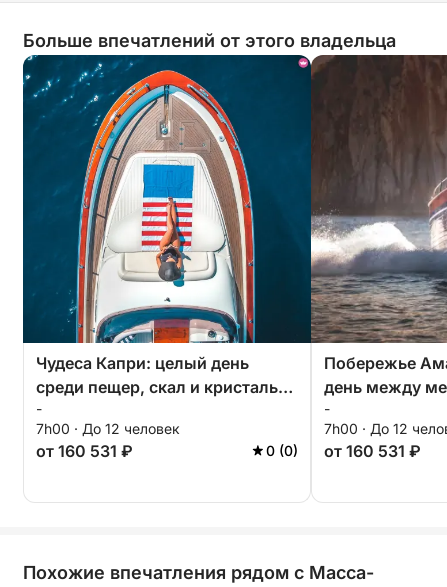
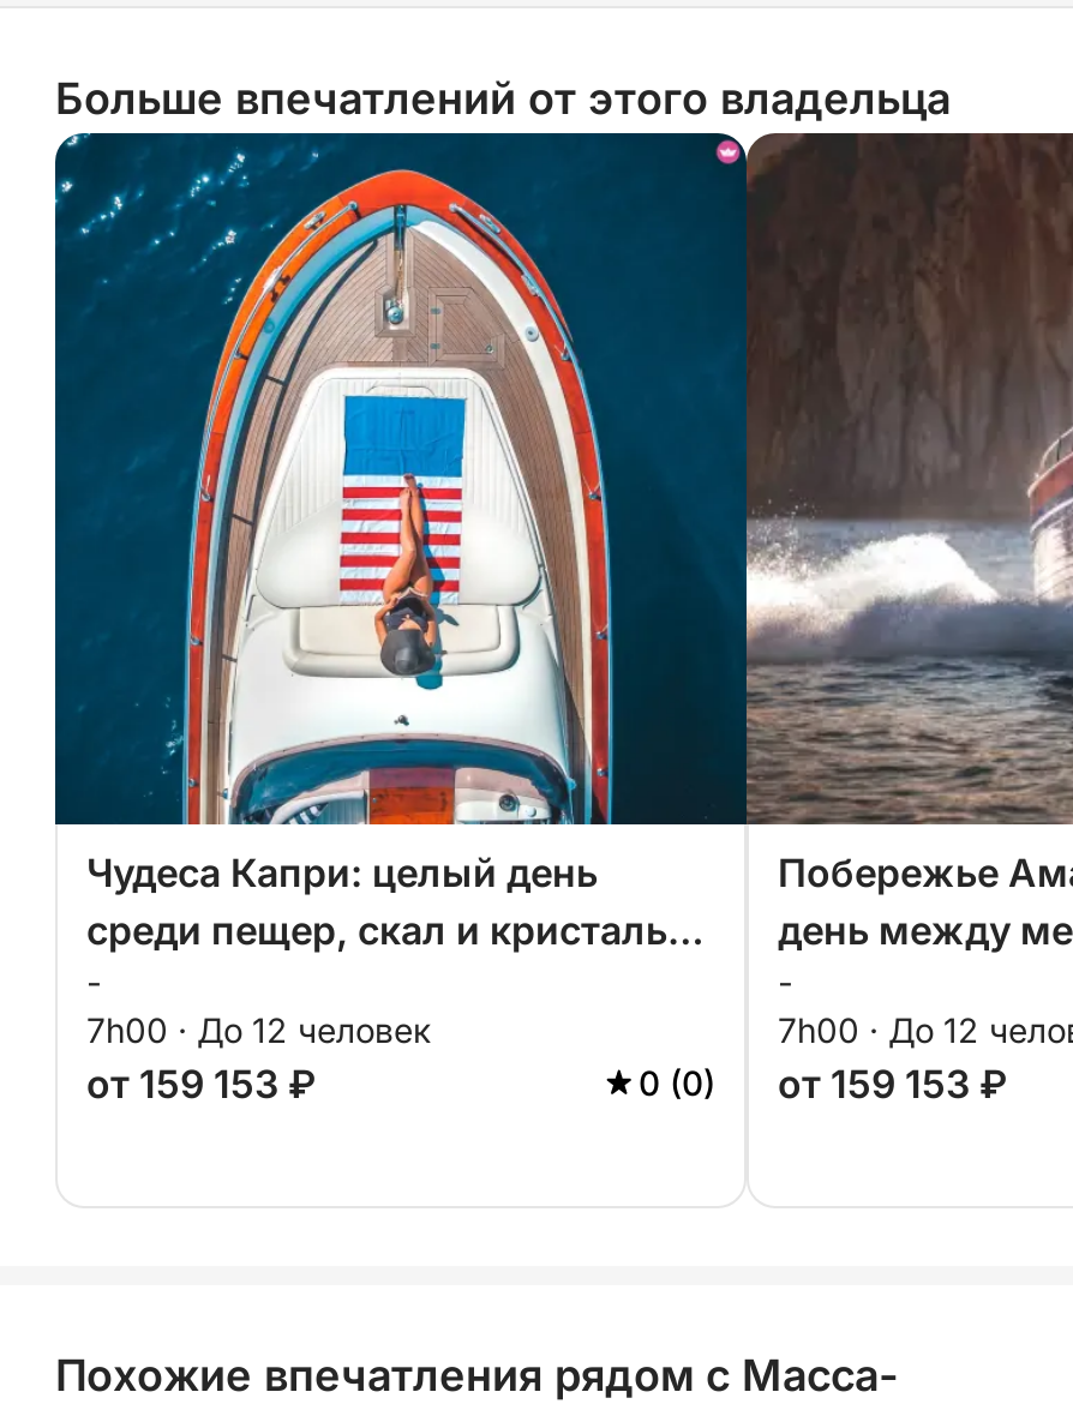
[36,441,133,461] от 160 531 ₽ -> [86,1060,317,1108] от 159 153 ₽
[266,441,421,461] 0 (0) от 160 531 ₽ -> [639,1060,1008,1108] 0 (0) от 159 153 ₽

